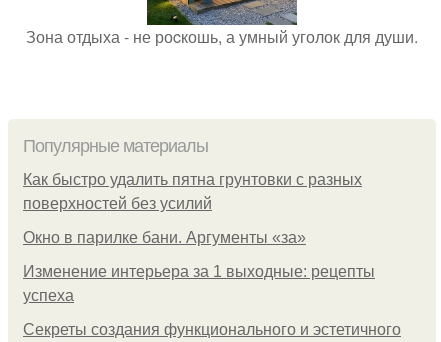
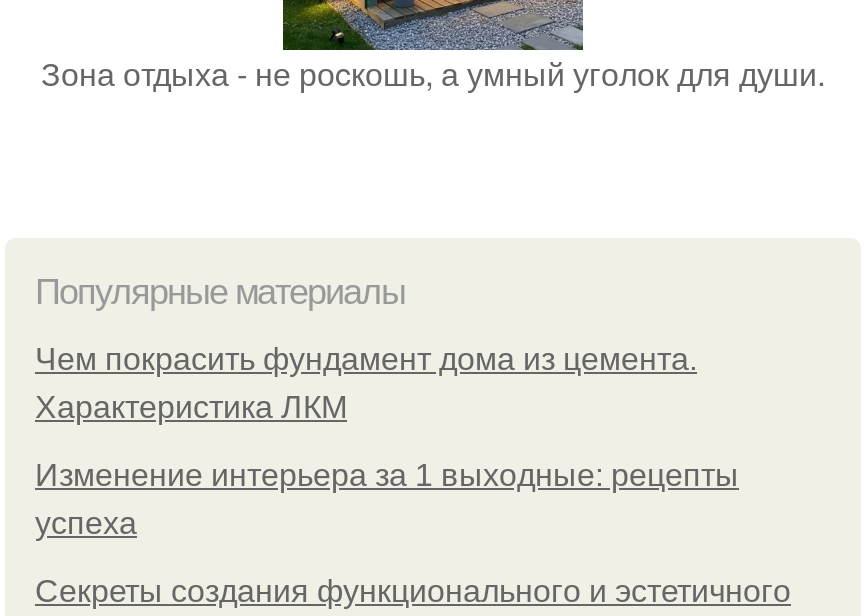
[23,171,362,246] Как быстро удалить пятна грунтовки с разных | поверхностей без усилий | Окно в парилке бани. Аргументы «за» -> [35,341,697,423] Чем покрасить фундамент дома из цемента. | Характеристика ЛКМ

